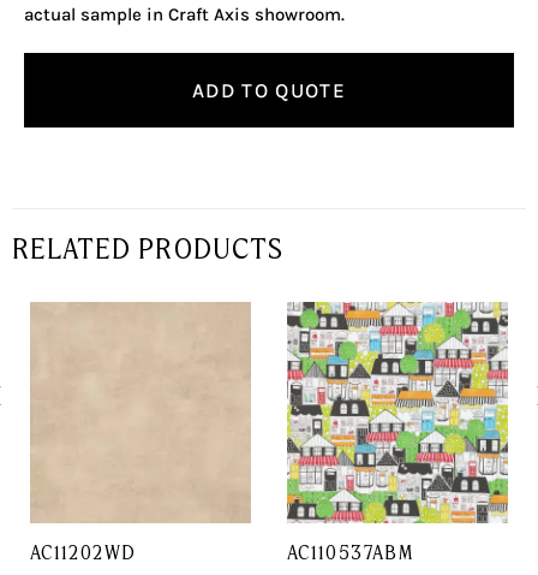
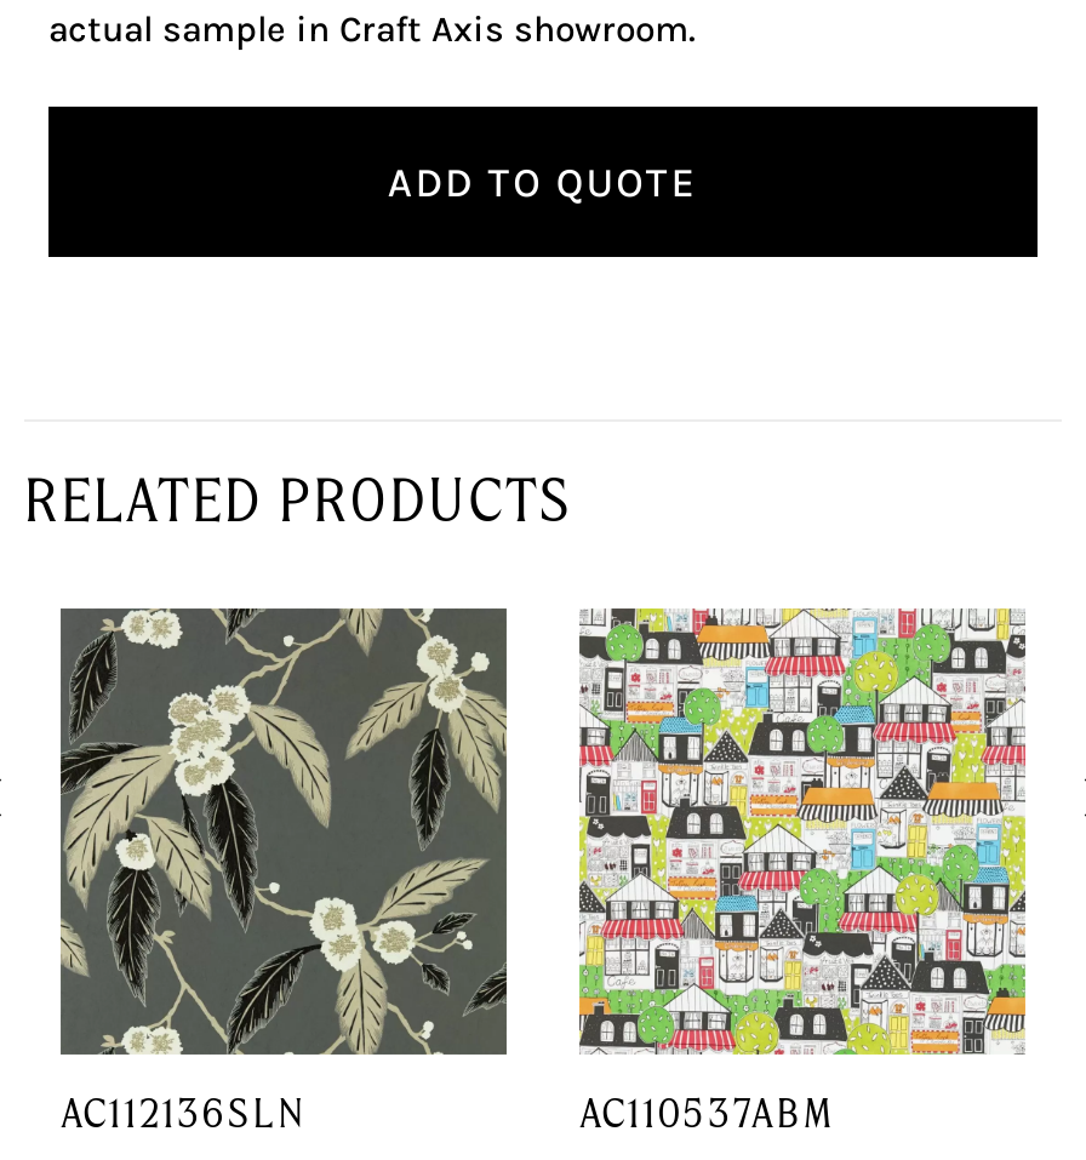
none -> [58,606,509,1055] [image]
[30,540,136,564] AC11202WD -> [61,1088,305,1136] AC112136SLN

